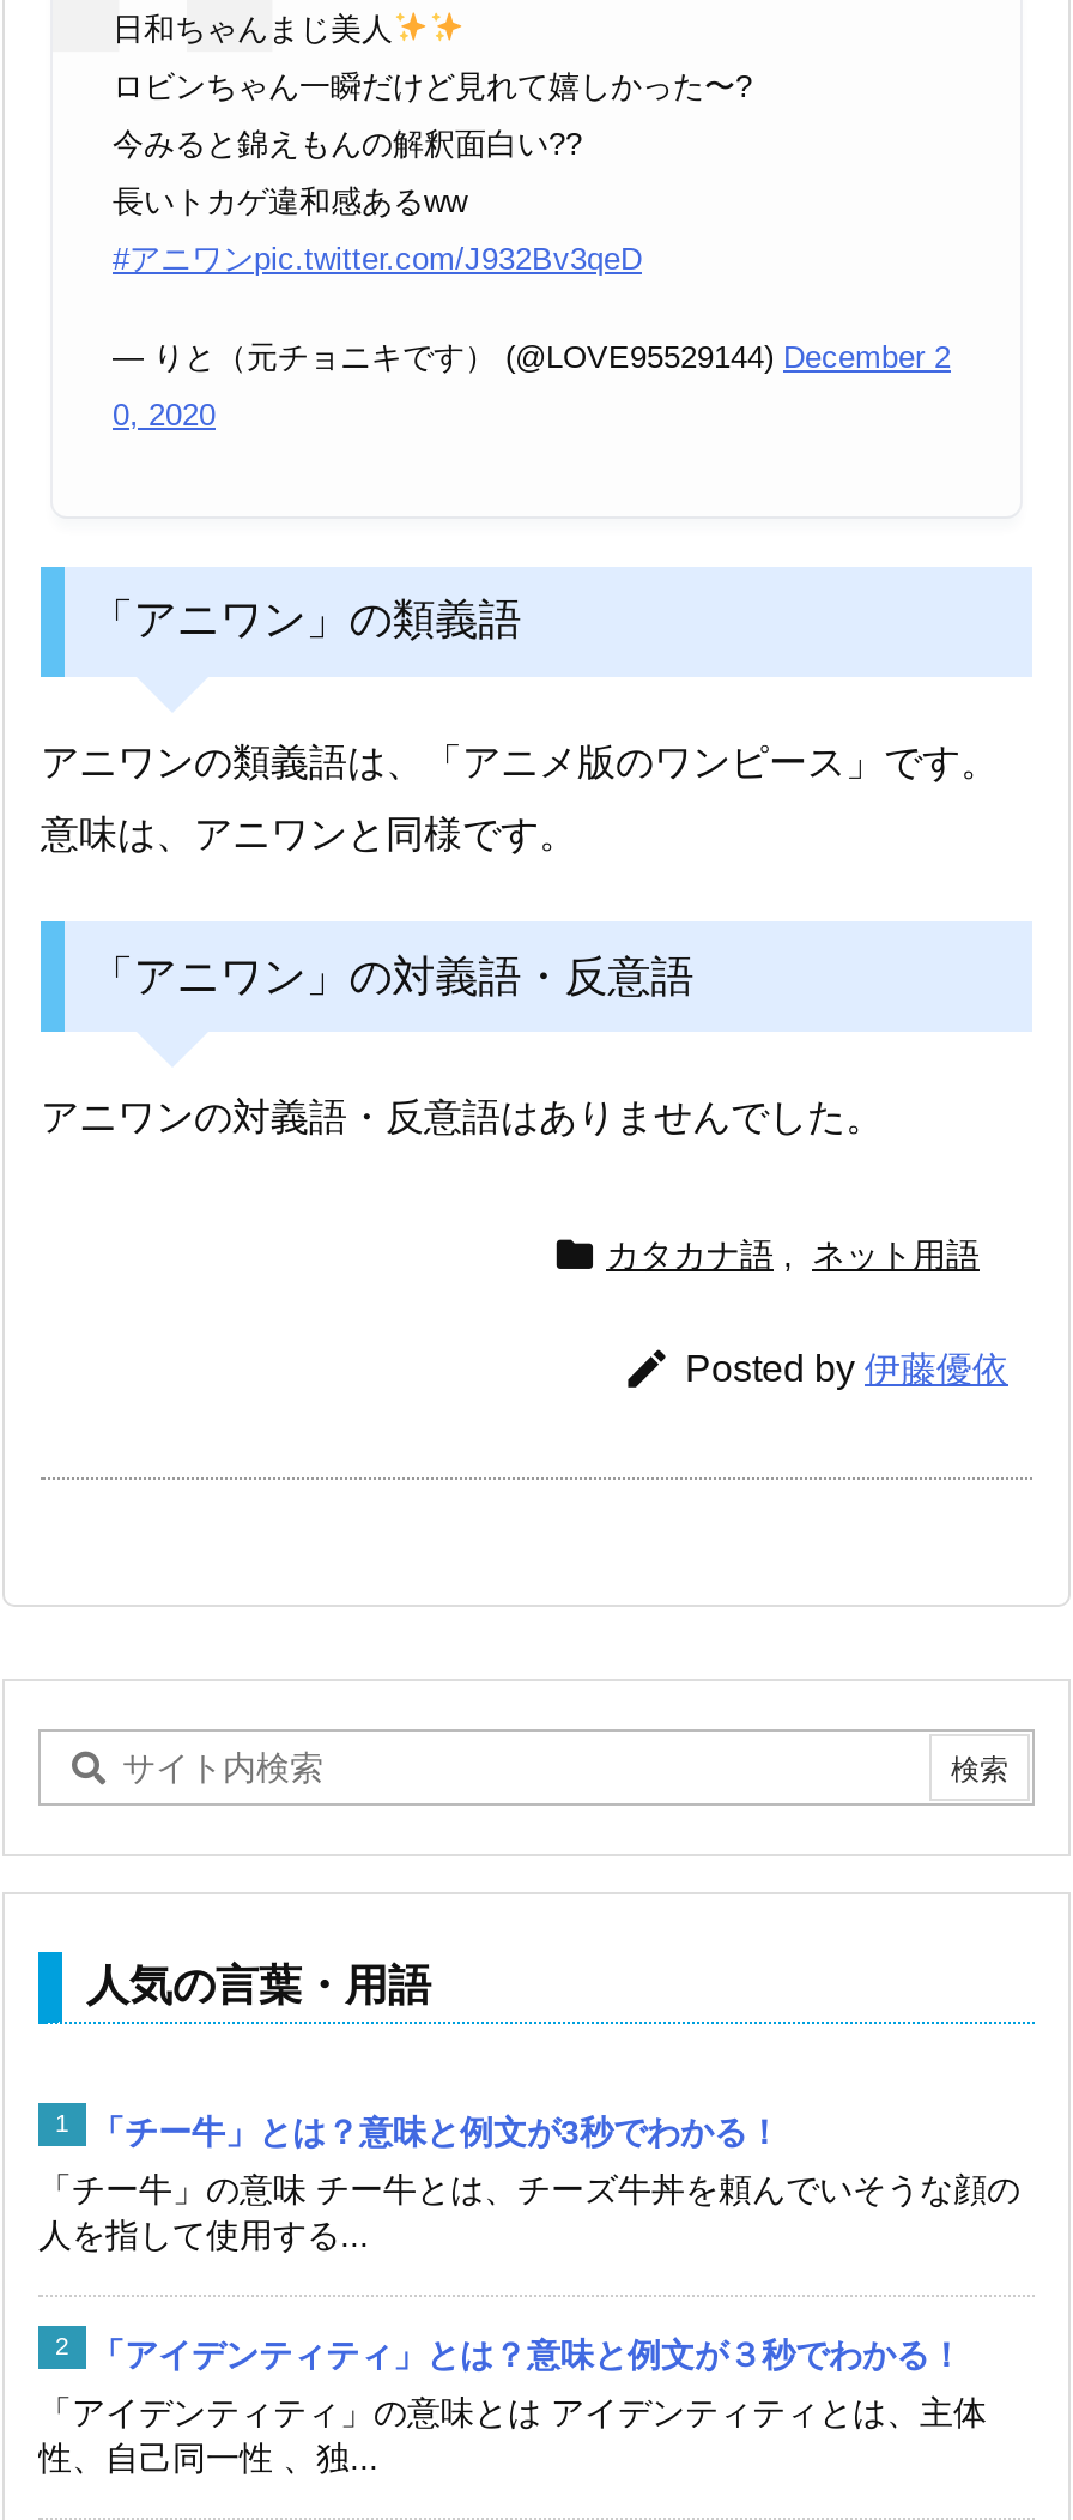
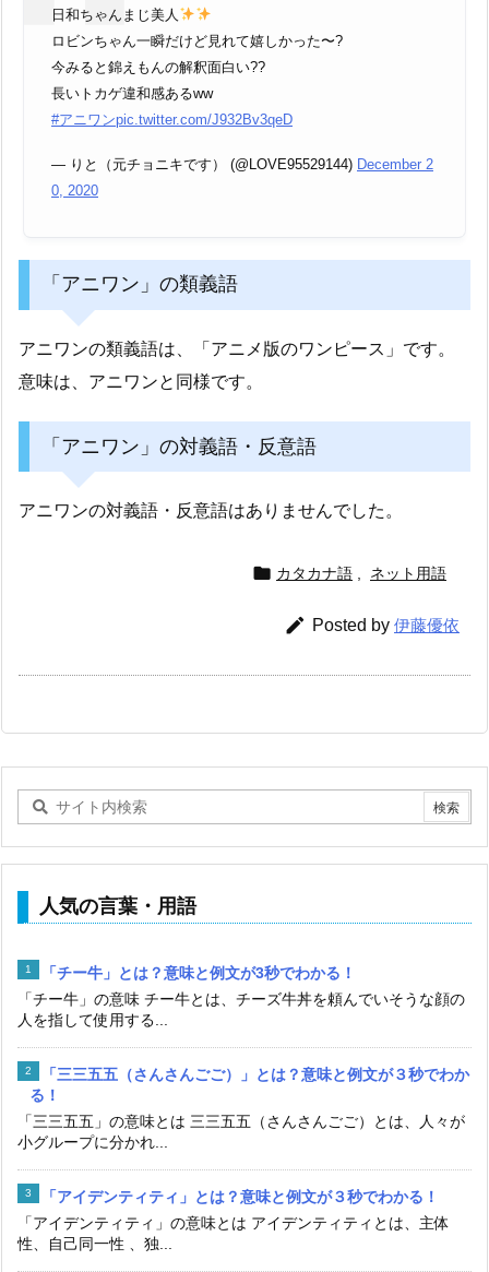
none -> [17,1065,469,1151] 「三三五五（さんさんごご）」とは？意味と例文が３秒でわか | る！ | 「三三五五」の意味とは 三三五五（さんさんごご）とは、人々が | 小グループに分かれ...

